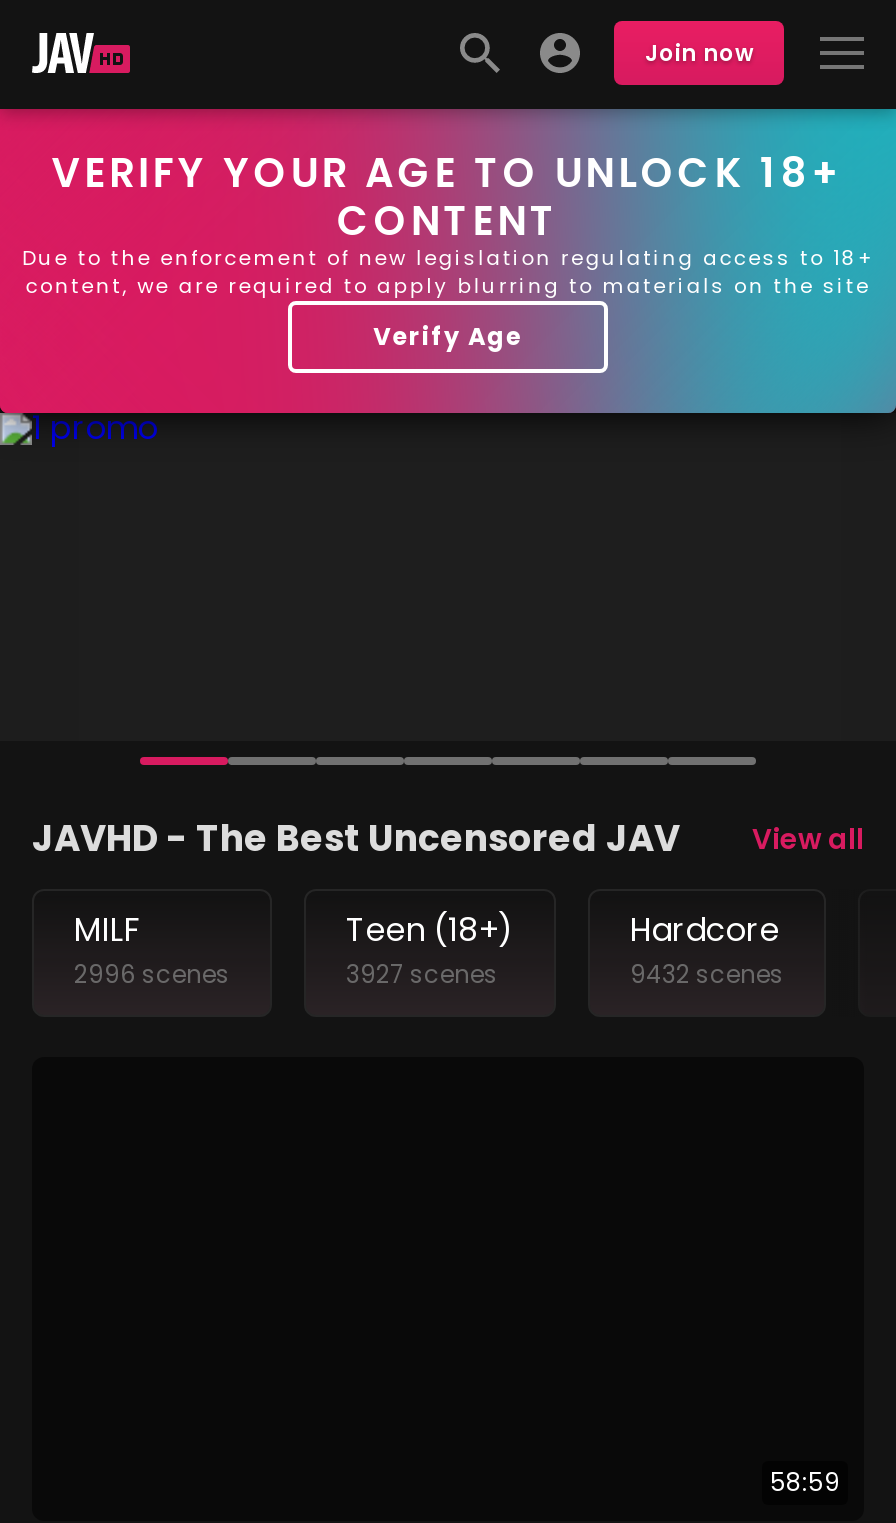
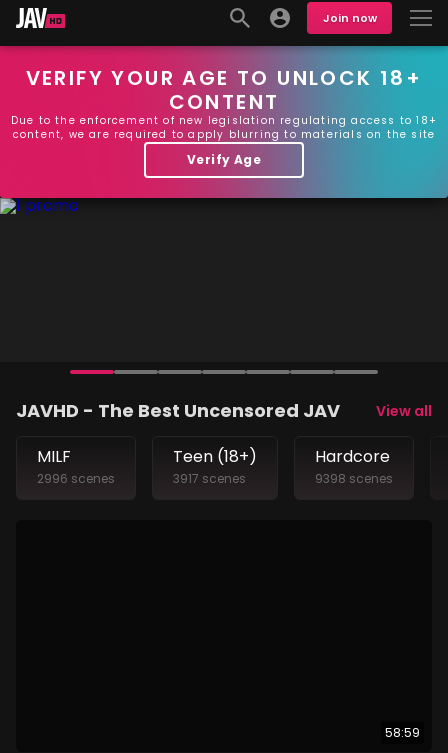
[346,958,498,992] 3927 scenes -> [173,470,246,487] 3917 scenes
[630,958,784,992] 9432 scenes -> [315,470,393,487] 9398 scenes

